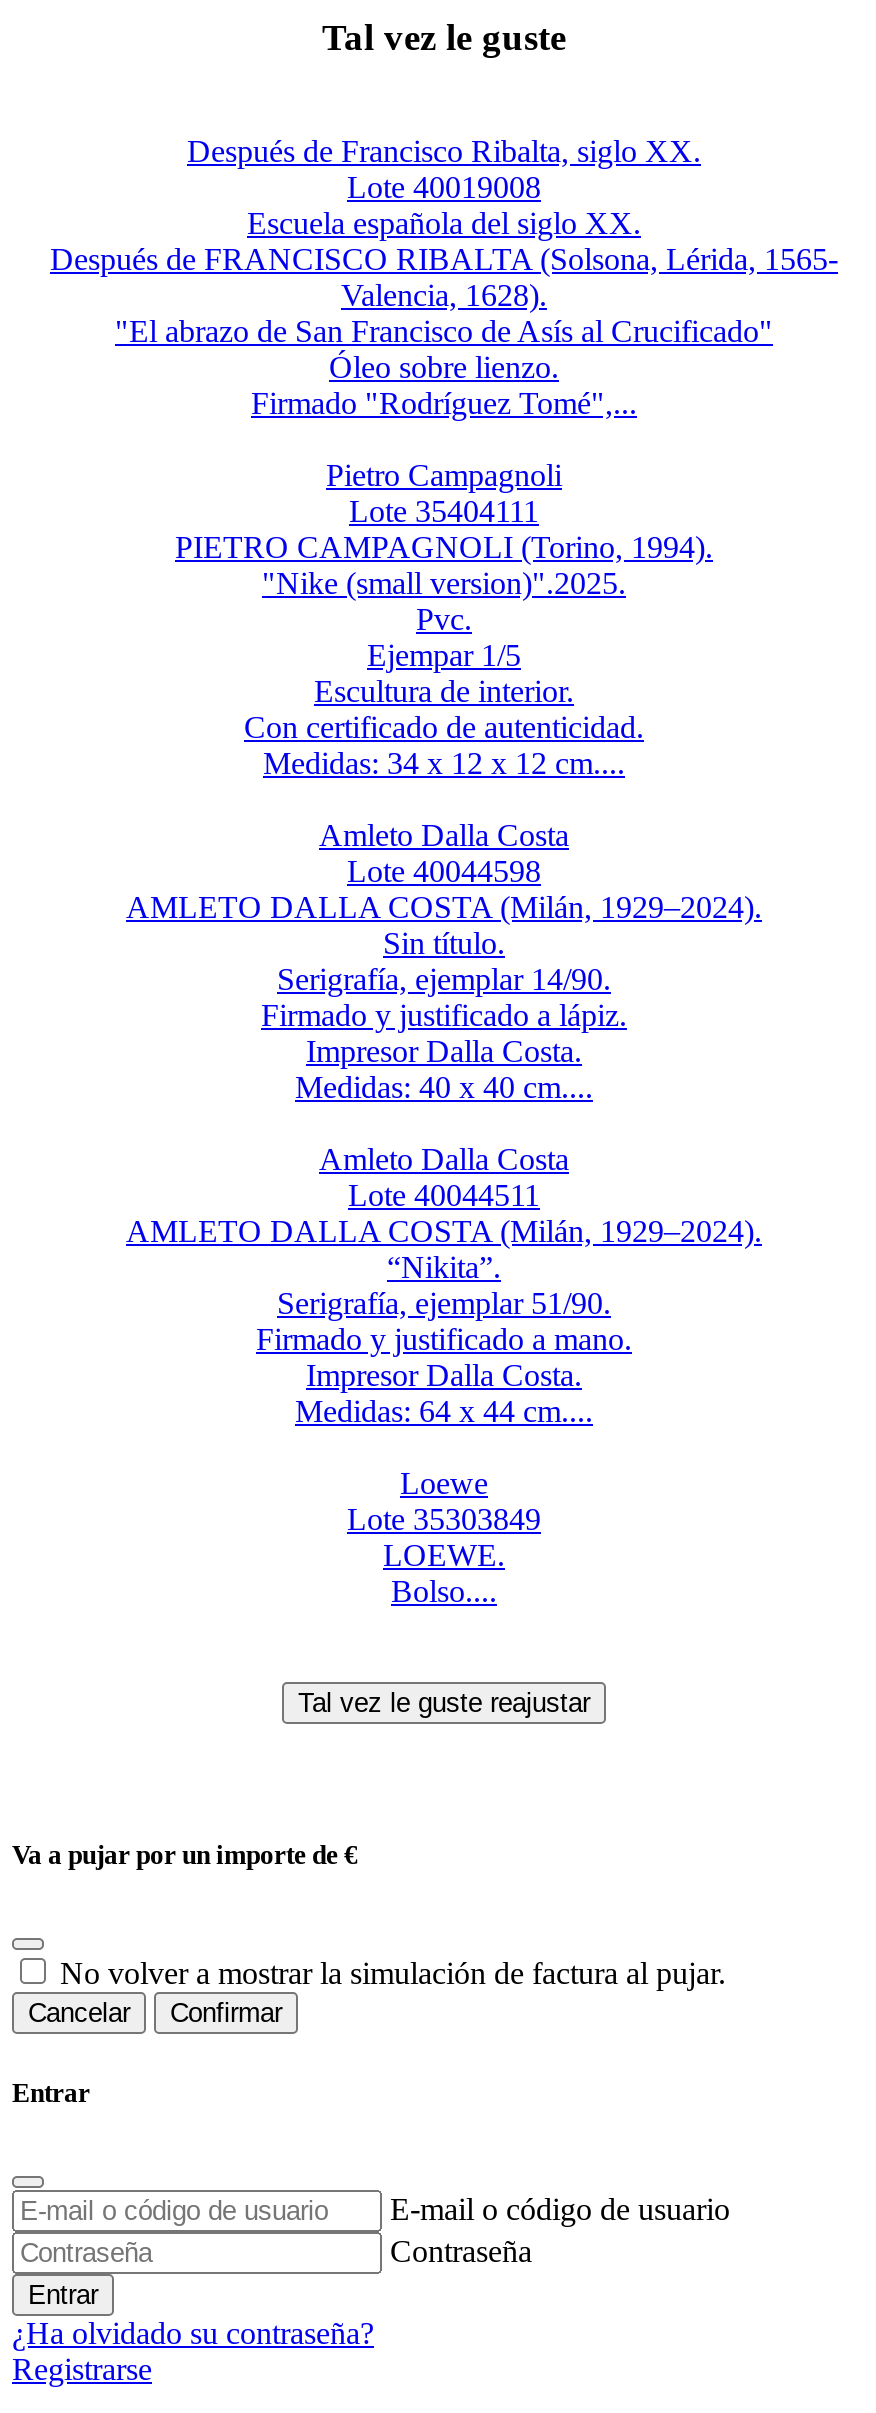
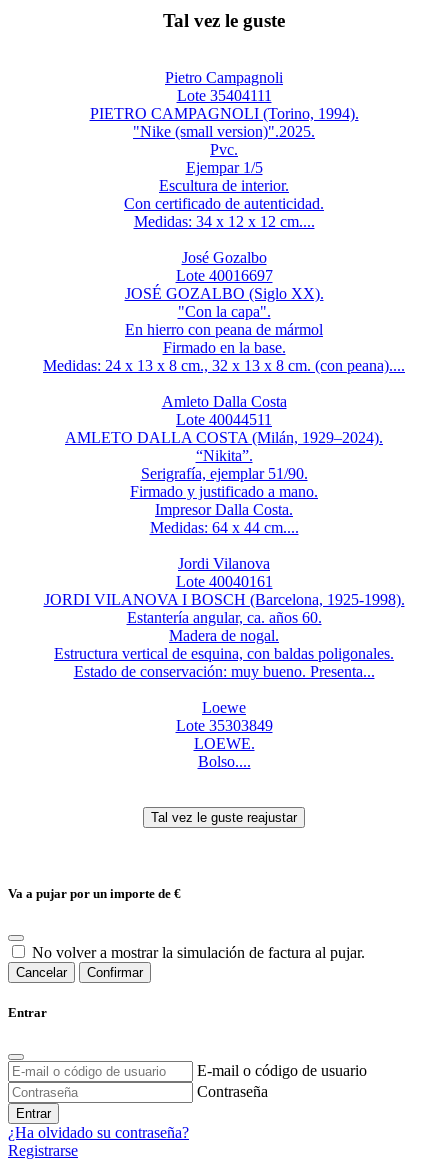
[50,133,838,419] Después de Francisco Ribalta, siglo XX. | Lote 40019008 | Escuela española del siglo XX. | Después de FRANCISCO RIBALTA (Solsona, Lérida, 1565- | Valencia, 1628). | "El abrazo de San Francisco de Asís al Crucificado" | Óleo sobre lienzo. | Firmado "Rodríguez Tomé",... -> none
moved [175,457,713,779] -> [89,69,358,230]: Pietro Campagnoli | Lote 35404111 | PIETRO CAMPAGNOLI (Torino, 1994). | ... | Con certificado de autenticidad. | Medidas: 34 x 12 x 12 cm....
[126,817,762,1103] Amleto Dalla Costa | Lote 40044598 | AMLETO DALLA COSTA (Milán, 1929–2024). | Sin título. | Serigrafía, ejemplar 14/90. | Firmado y justificado a lápiz. | Impresor Dalla Costa. | Medidas: 40 x 40 cm.... -> [43,249,405,374] José Gozalbo | Lote 40016697 | JOSÉ GOZALBO (Siglo XX). | "Con la capa". | En hierro con peana de mármol | Firmado en la base. | Medidas: 24 x 13 x 8 cm., 32 x 13 x 8 cm. (con peana)....
moved [126,1141,762,1427] -> [65,393,383,536]: Amleto Dalla Costa | Lote 40044511 | AMLETO DALLA COSTA (Milán, 1929–2024). | “Nikita”. | Serigrafía, ejemplar 51/90. | Firmado y justificado a mano. | Impresor Dalla Costa. | Medidas: 64 x 44 cm....
none -> [43,555,404,680] Jordi Vilanova | Lote 40040161 | JORDI VILANOVA I BOSCH (Barcelona, 1925-1998). | Estantería angular, ca. años 60. | Madera de nogal. | Estructura vertical de esquina, con baldas poligonales. | Estado de conservación: muy bueno. Presenta...

